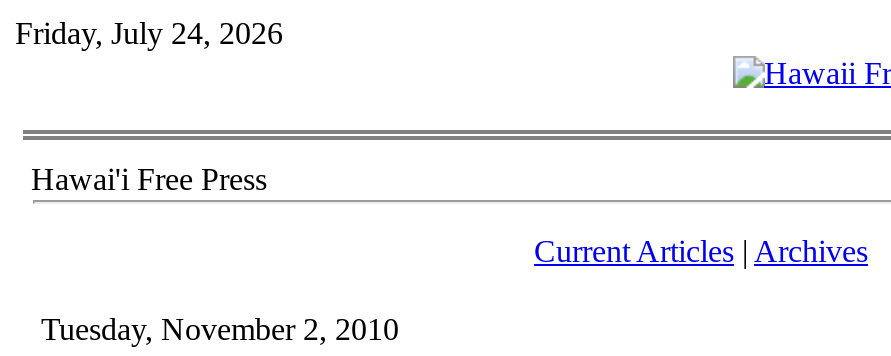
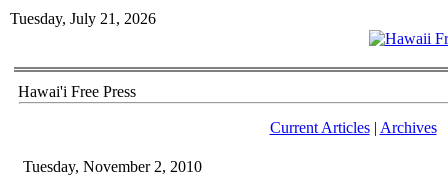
[15,16,283,50] Friday, July 24, 2026 -> [10,10,156,27] Tuesday, July 21, 2026

